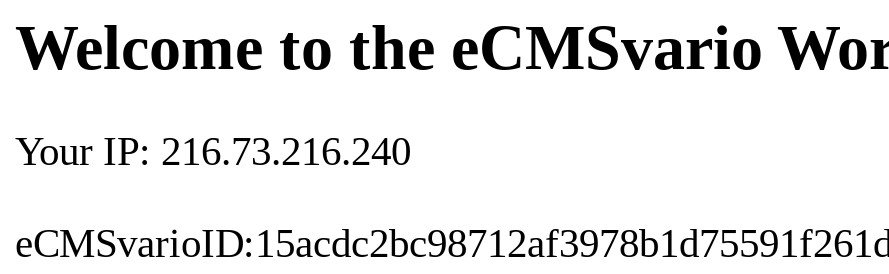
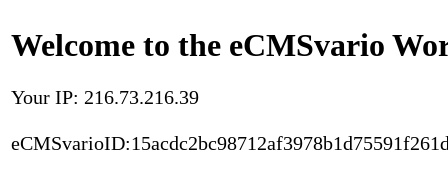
[15,129,411,173] Your IP: 216.73.216.240 -> [11,86,199,108] Your IP: 216.73.216.39

